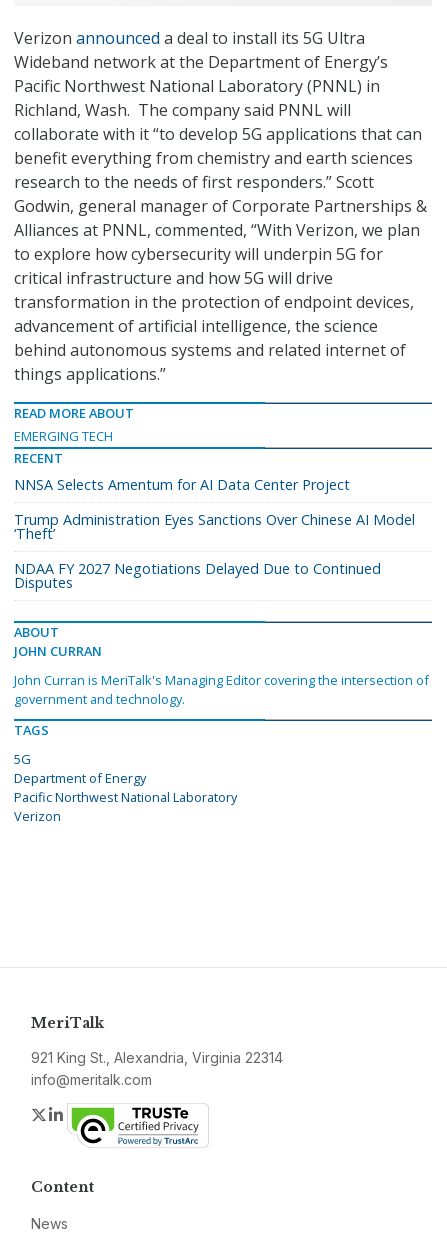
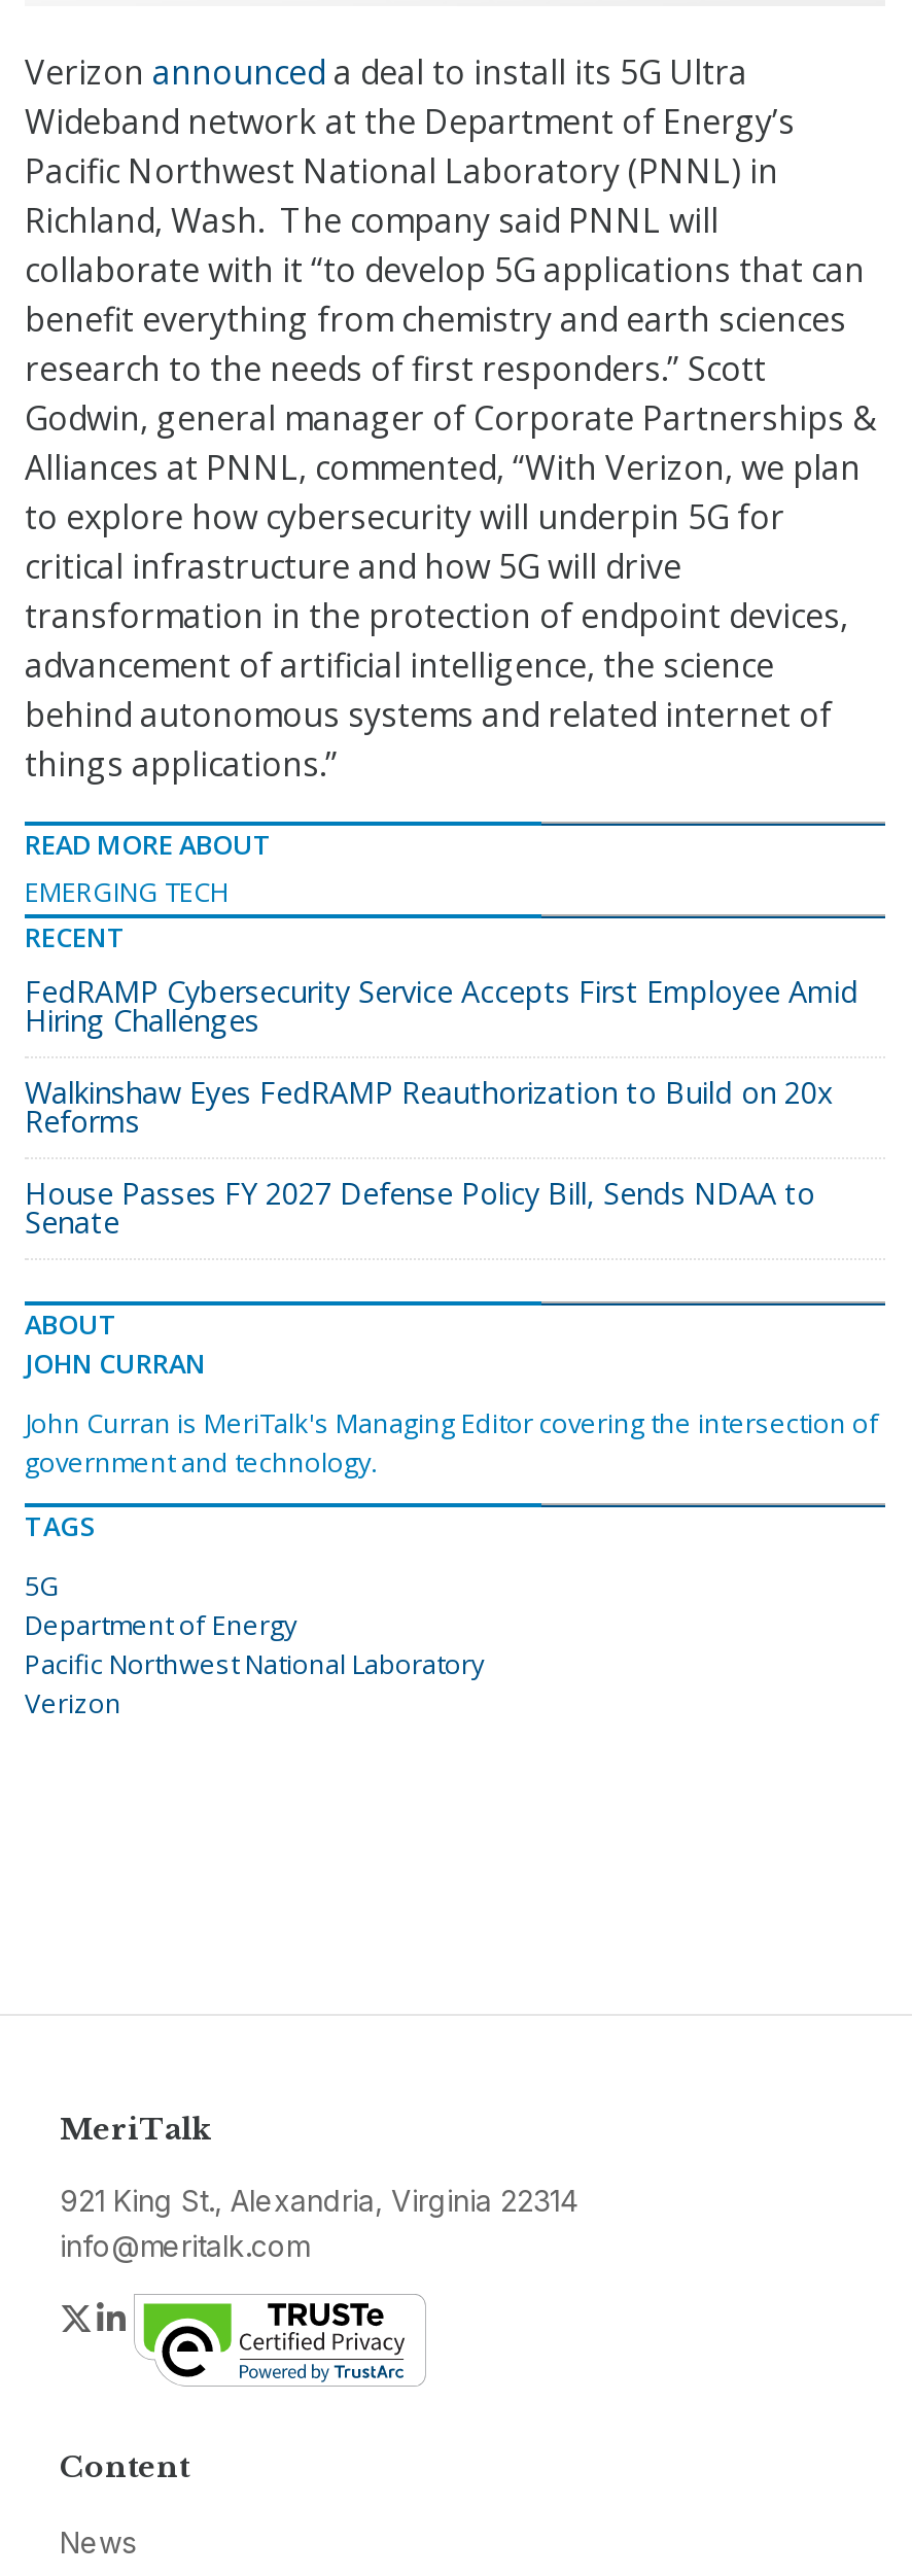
[14,475,350,494] NNSA Selects Amentum for AI Data Center Project -> [25,972,858,1040] FedRAMP Cybersecurity Service Accepts First Employee Amid | Hiring Challenges
[14,510,415,543] Trump Administration Eyes Sanctions Over Chinese AI Model | ‘Theft’ -> [25,1073,834,1141] Walkinshaw Eyes FedRAMP Reauthorization to Build on 20x | Reforms
[14,559,381,592] NDAA FY 2027 Negotiations Delayed Due to Continued | Disputes -> [25,1174,815,1242] House Passes FY 2027 Defense Policy Bill, Sends NDAA to | Senate

